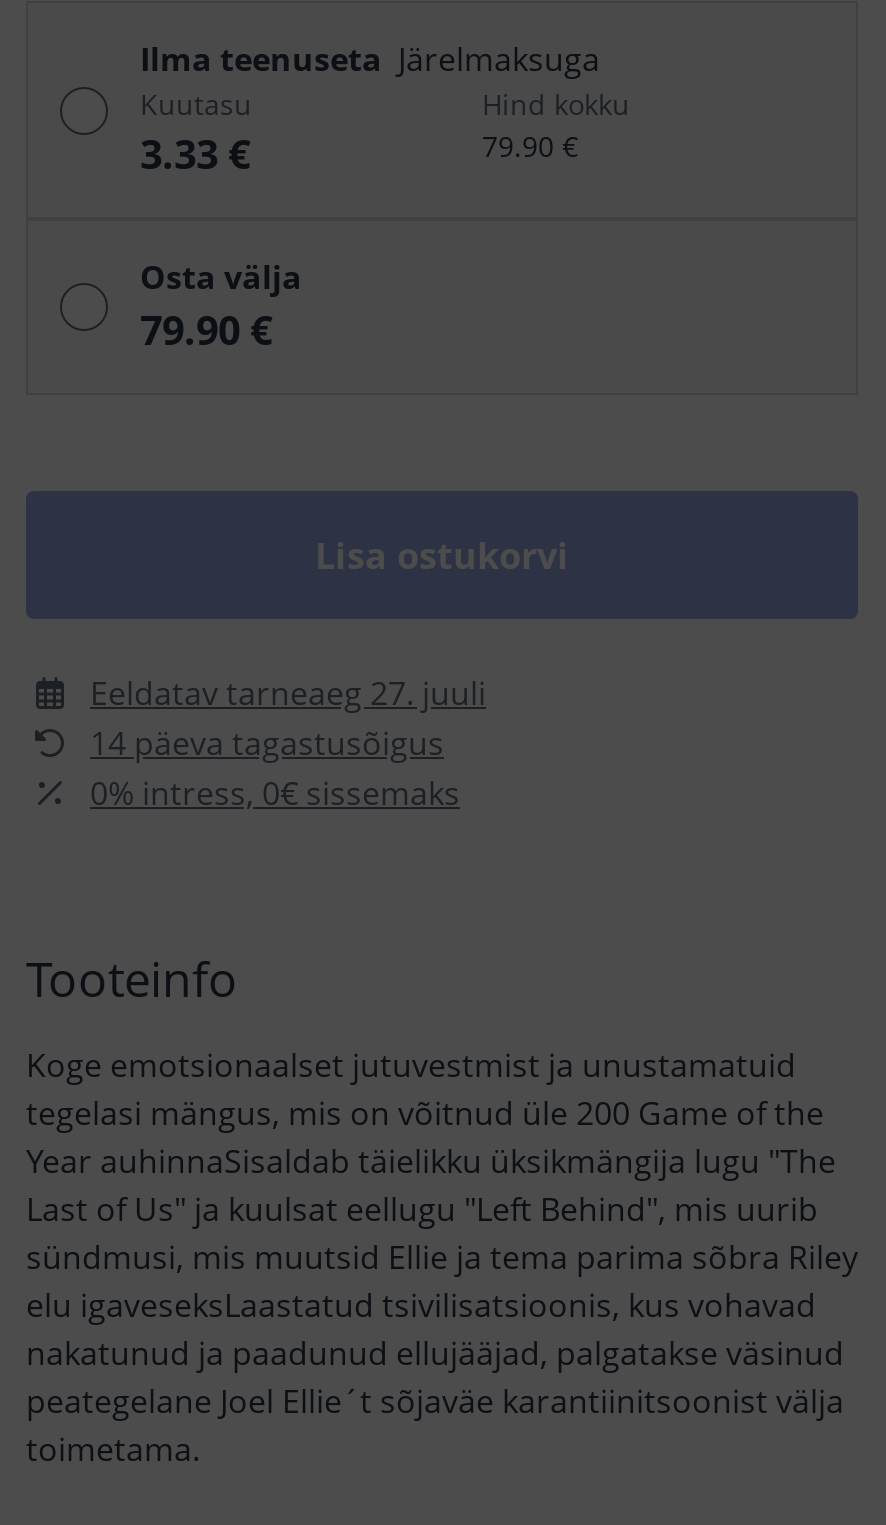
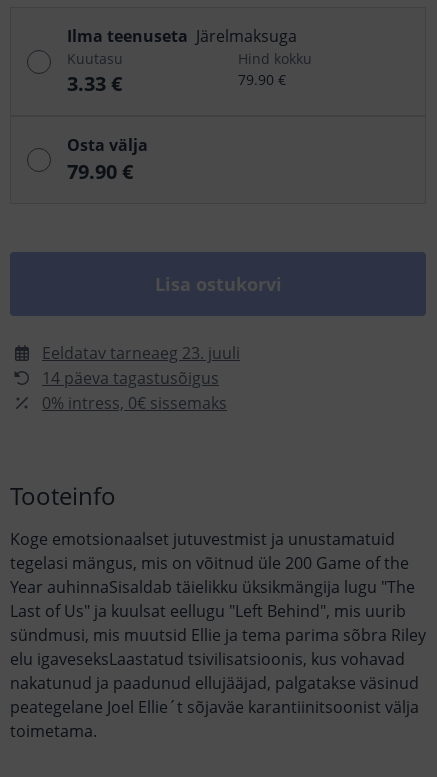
[90,671,486,715] Eeldatav tarneaeg 27. juuli -> [42,342,240,364] Eeldatav tarneaeg 23. juuli

